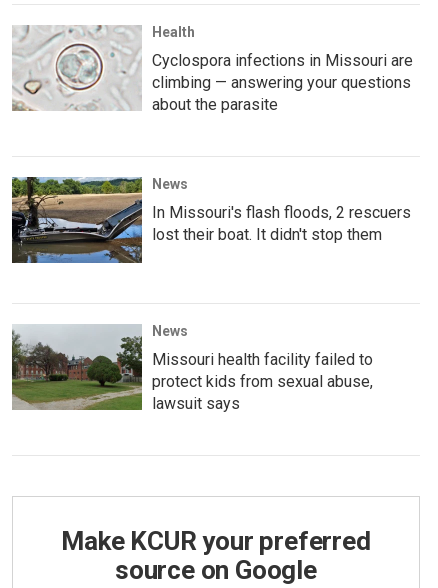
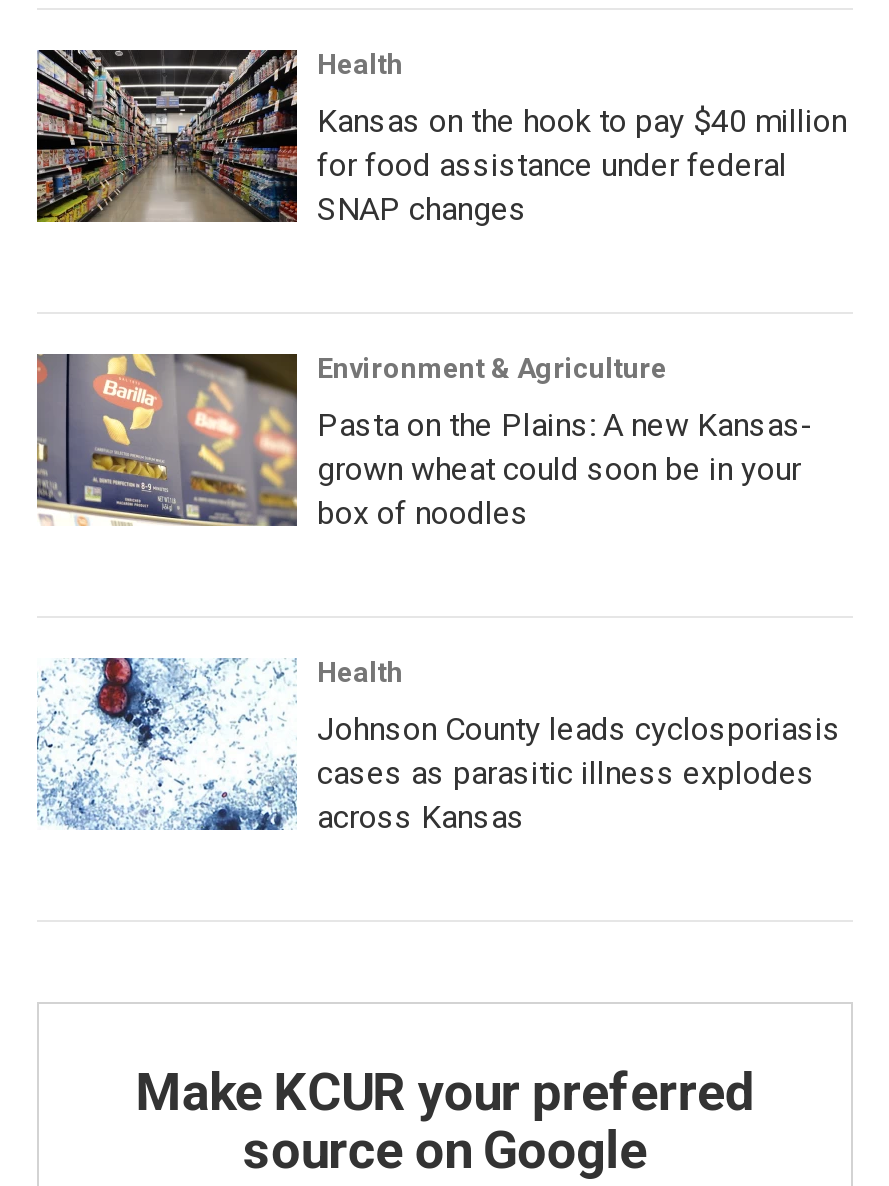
[12,25,413,114] [image] | Cyclospora infections in Missouri are | climbing — answering your questions | about the parasite -> [35,48,847,228] [image] | Kansas on the hook to pay $40 million | for food assistance under federal | SNAP changes
[11,176,188,264] [image] | News -> [35,352,667,528] [image] | Environment & Agriculture
[152,203,411,244] In Missouri's flash floods, 2 rescuers | lost their boat. It didn't stop them -> [317,406,813,532] Pasta on the Plains: A new Kansas- | grown wheat could soon be in your | box of noodles
[11,323,188,411] [image] | News -> [37,656,403,832] [image] | Health
[152,350,373,413] Missouri health facility failed to | protect kids from sexual abuse, | lawsuit says -> [317,710,841,836] Johnson County leads cyclosporiasis | cases as parasitic illness explodes | across Kansas

